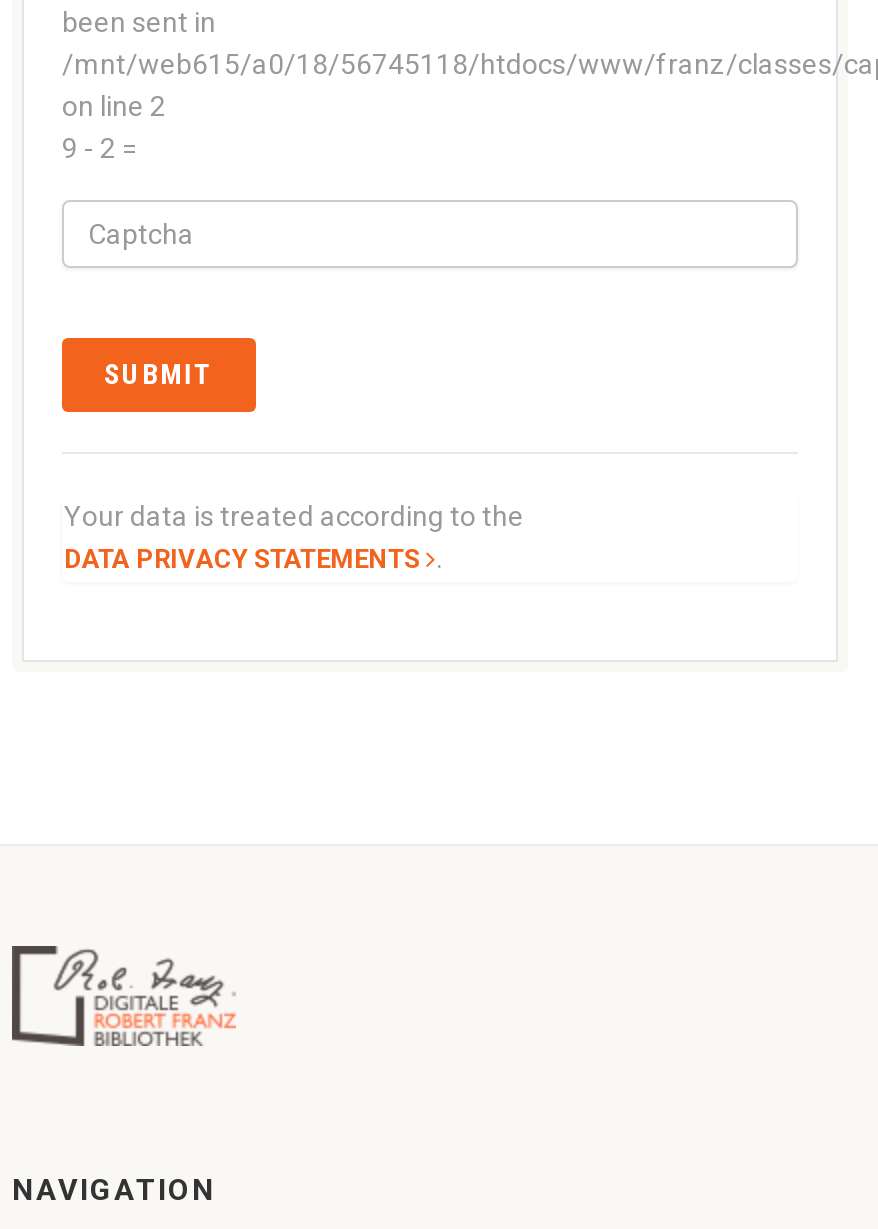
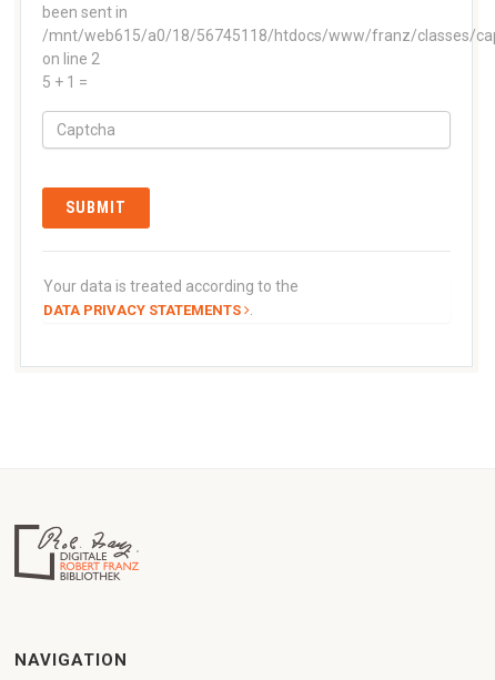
[62,132,138,164] 9 - 2 = -> [42,73,88,91] 5 + 1 =

